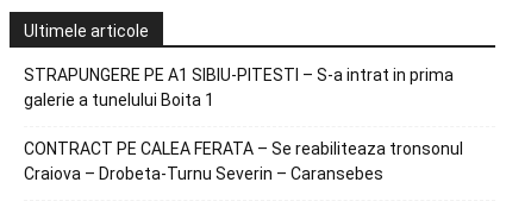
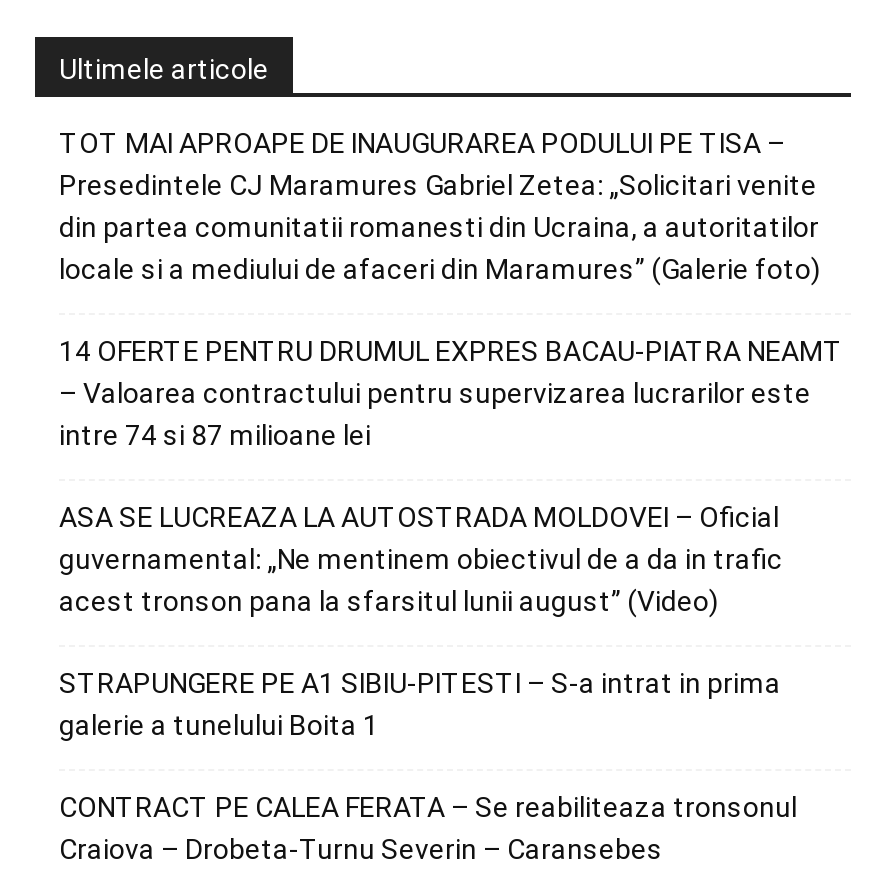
none -> [59,126,843,616] TOT MAI APROAPE DE INAUGURAREA PODULUI PE TISA – | Presedintele CJ Maramures Gabriel Zetea: „Solicitari venite | din partea comunitatii romanesti din Ucraina, a autoritatilor | locale si a mediului de afaceri din Maramures” (Galerie foto) | 14 OFERTE PENTRU DRUMUL EXPRES BACAU-PIATRA NEAMT | – Valoarea contractului pentru supervizarea lucrarilor este | intre 74 si 87 milioane lei | ASA SE LUCREAZA LA AUTOSTRADA MOLDOVEI – Oficial | guvernamental: „Ne mentinem obiectivul de a da in trafic | acest tronson pana la sfarsitul lunii august” (Video)

